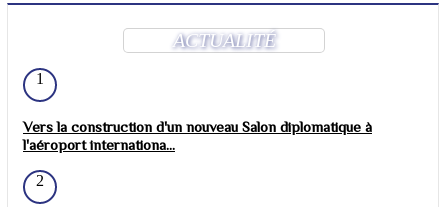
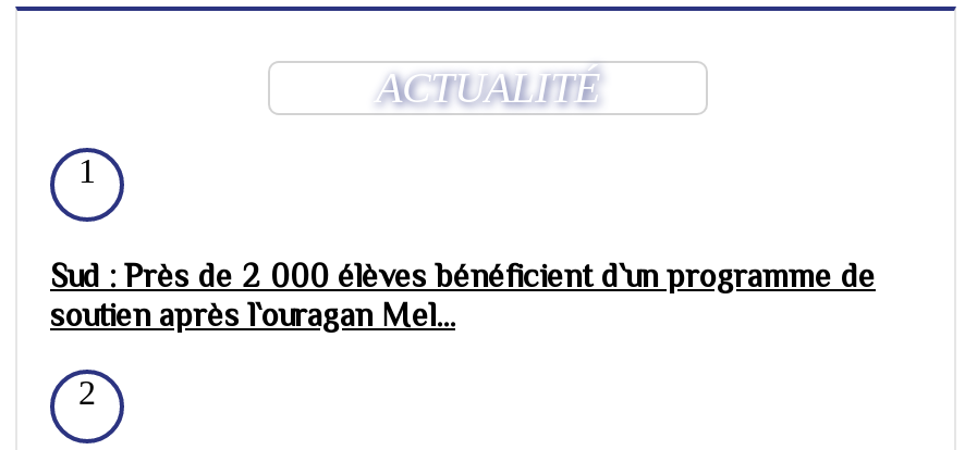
[23,118,372,153] Vers la construction d'un nouveau Salon diplomatique à | l'aéroport internationa... -> [50,257,876,333] Sud : Près de 2 000 élèves bénéficient d`un programme de | soutien après l`ouragan Mel...

